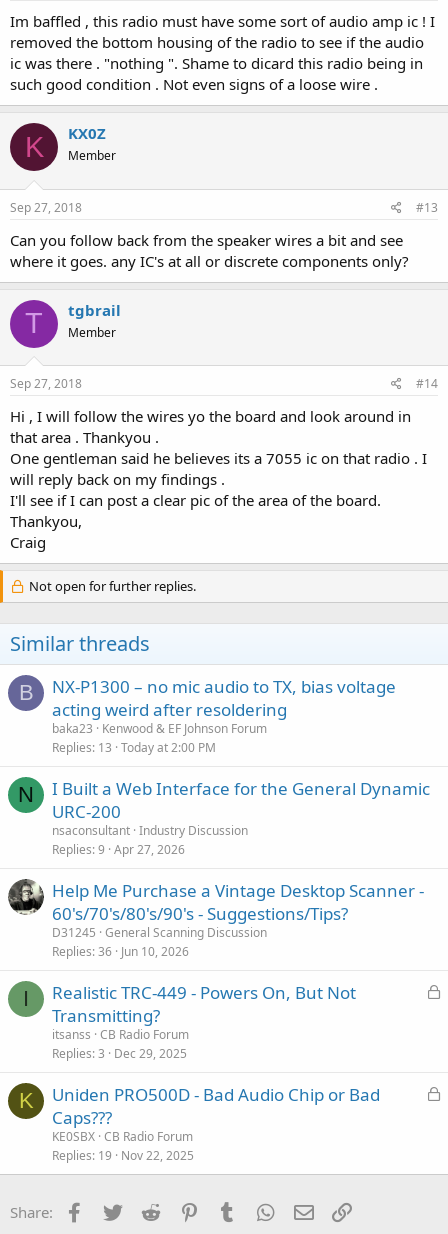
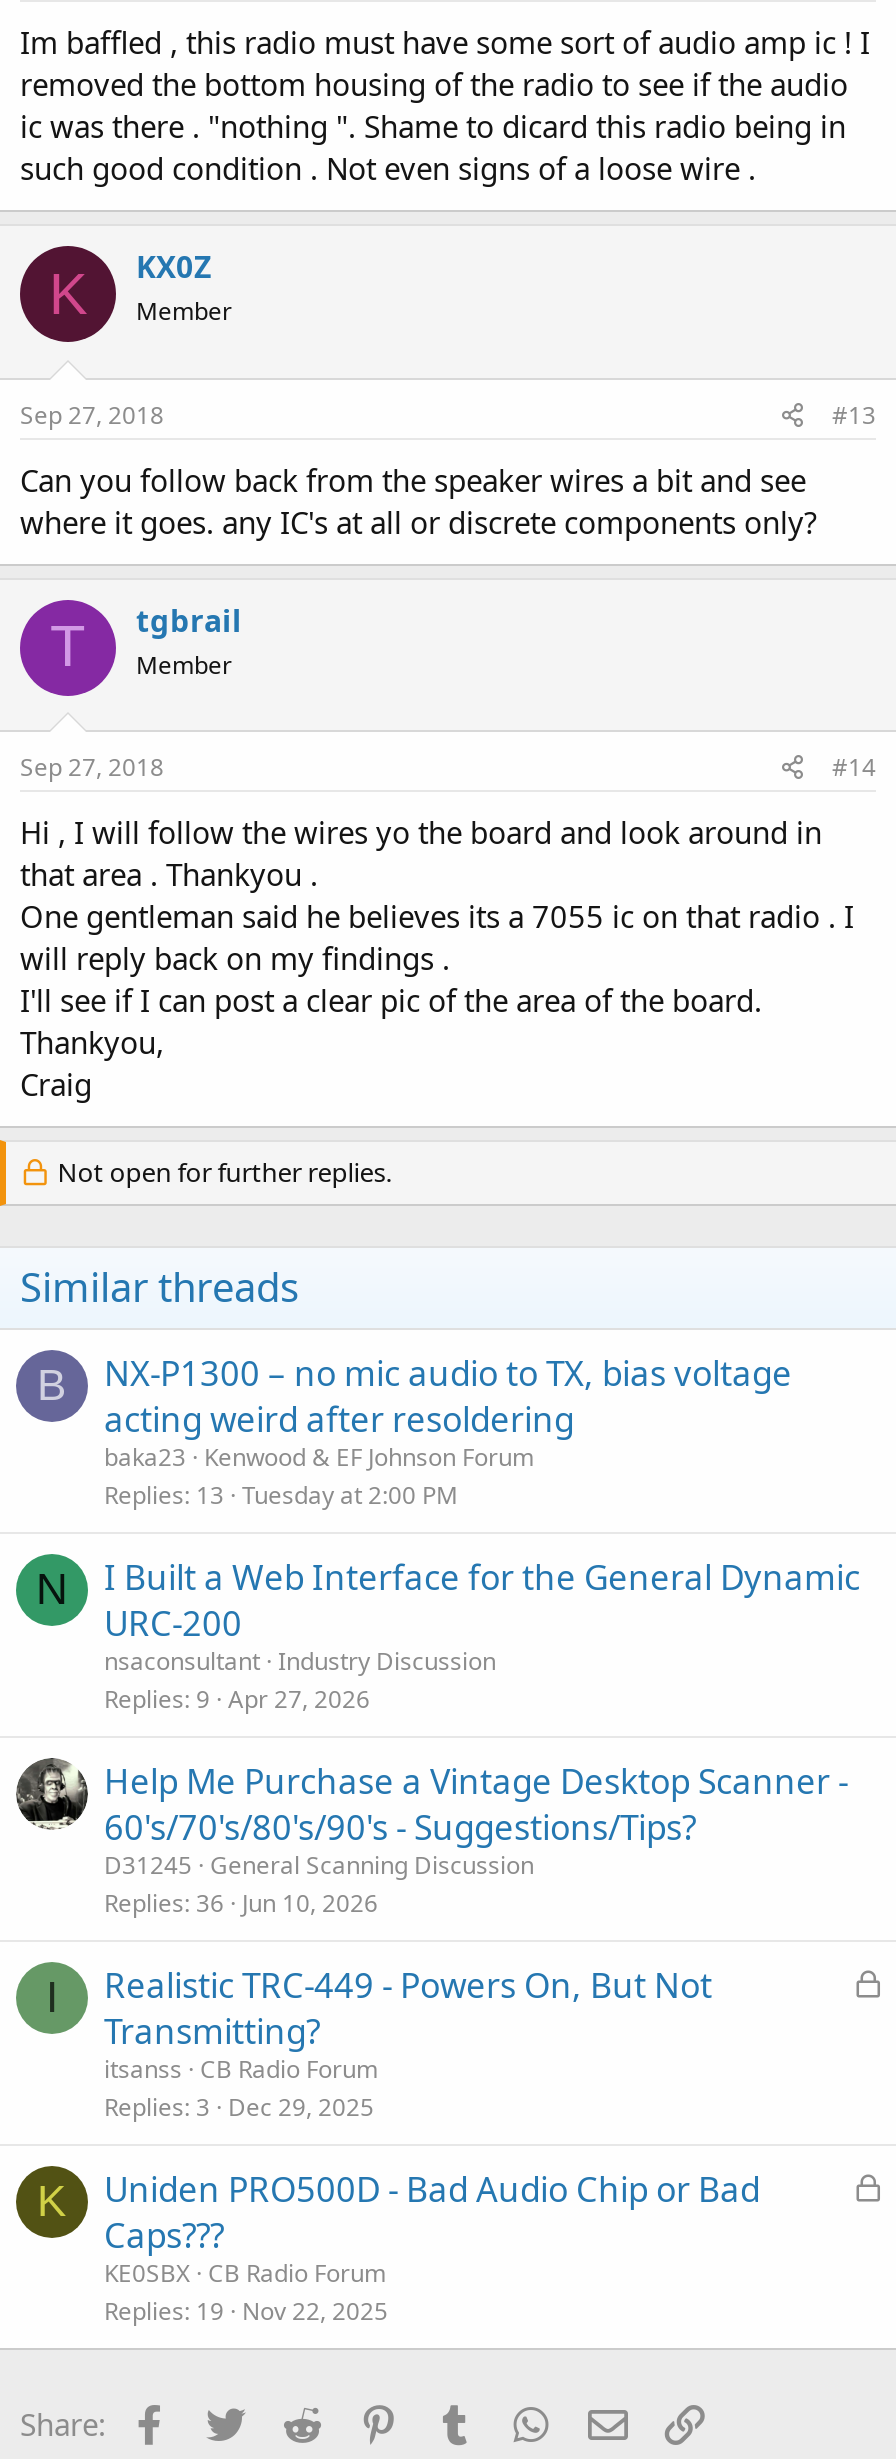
[52,739,216,756] Replies 13 Today at 2:00 PM -> [104,1478,458,1512] Replies 13 Tuesday at 2:00 PM

